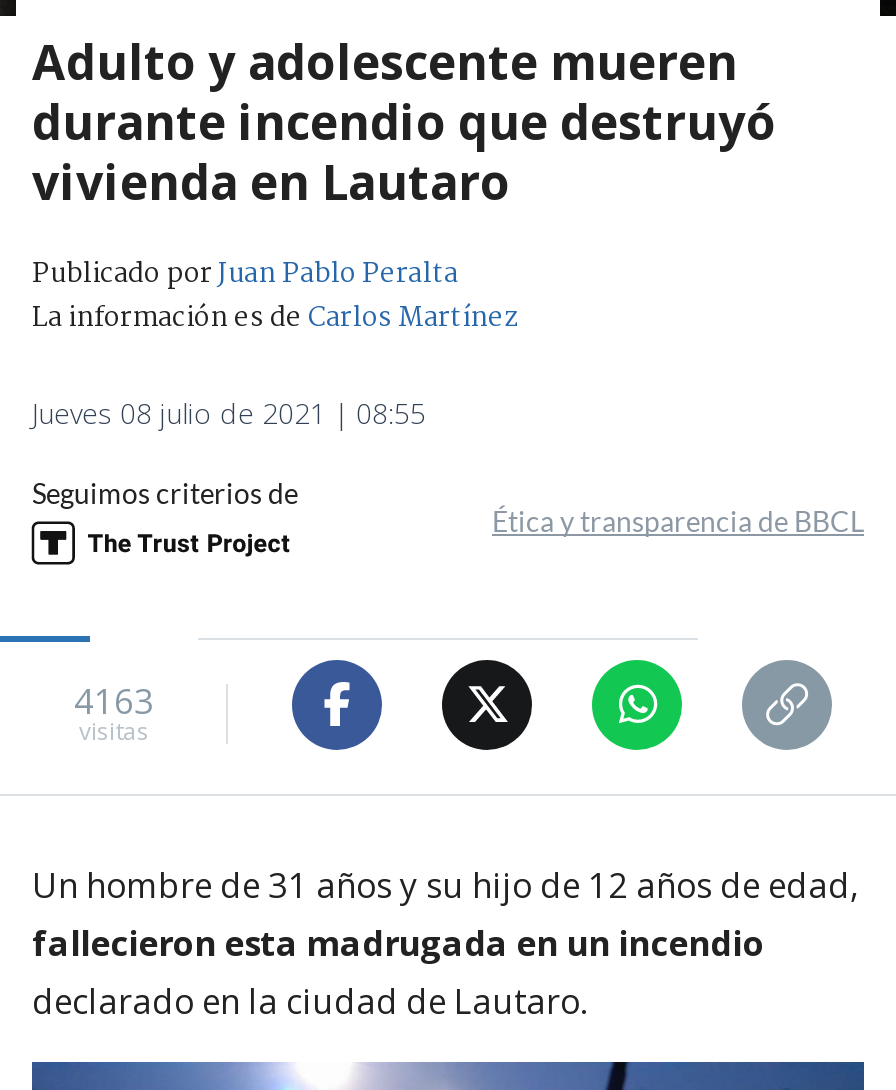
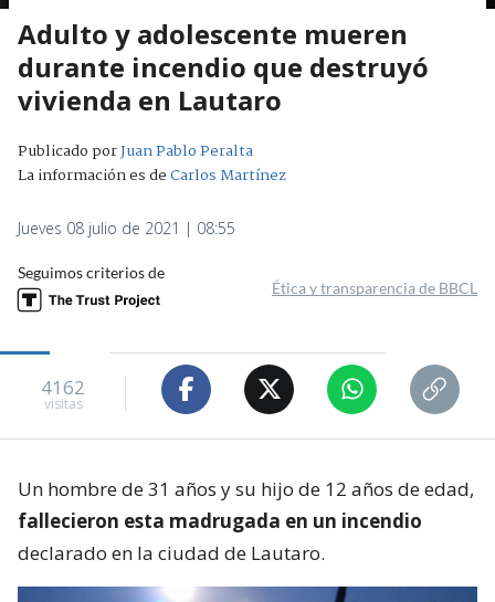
[74,679,154,725] 4163 -> [41,375,85,400] 4162

